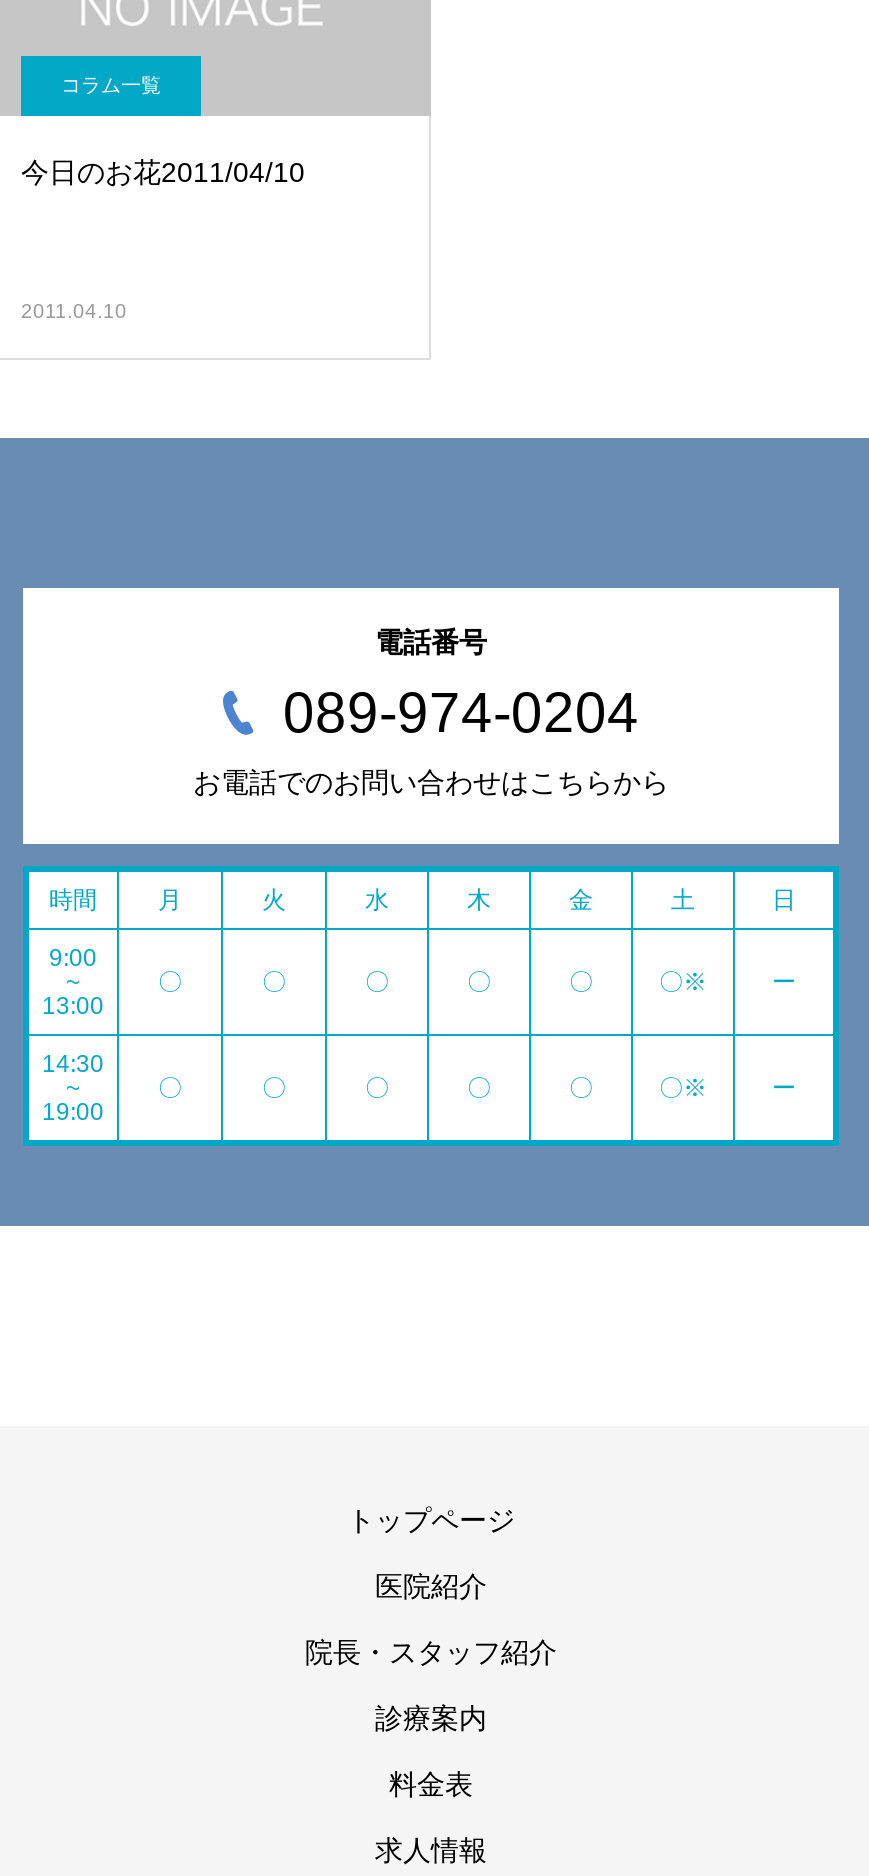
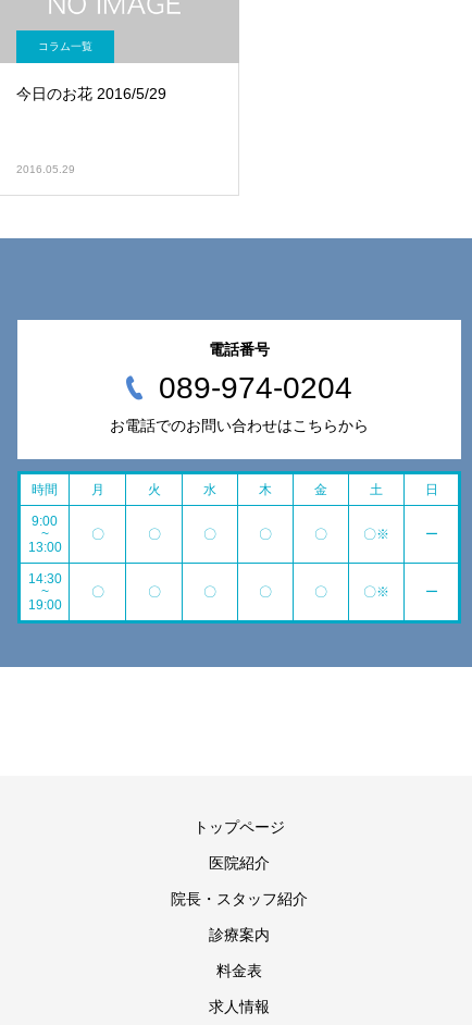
[21,156,305,188] 今日のお花2011/04/10 -> [16,85,166,102] 今日のお花 2016/5/29
[21,300,127,322] 2011.04.10 -> [16,163,75,175] 2016.05.29

